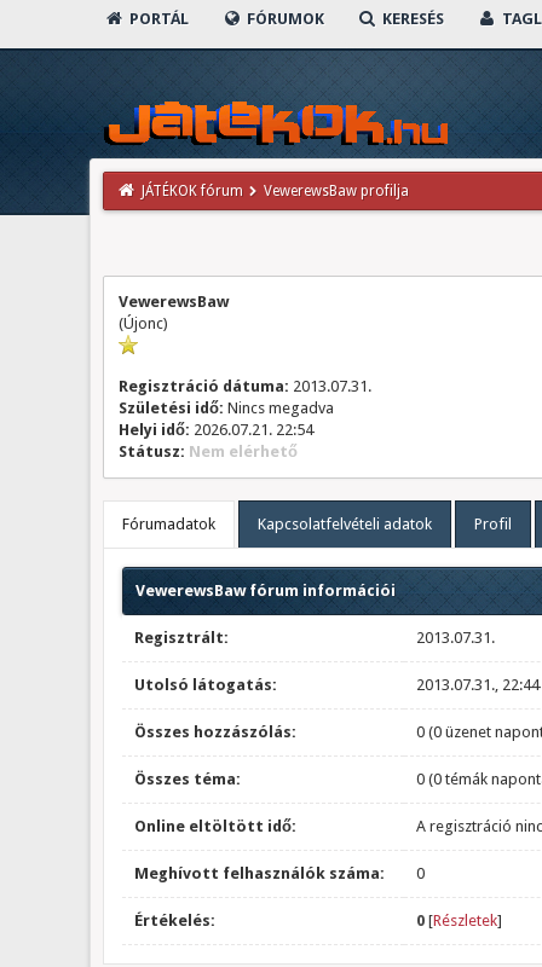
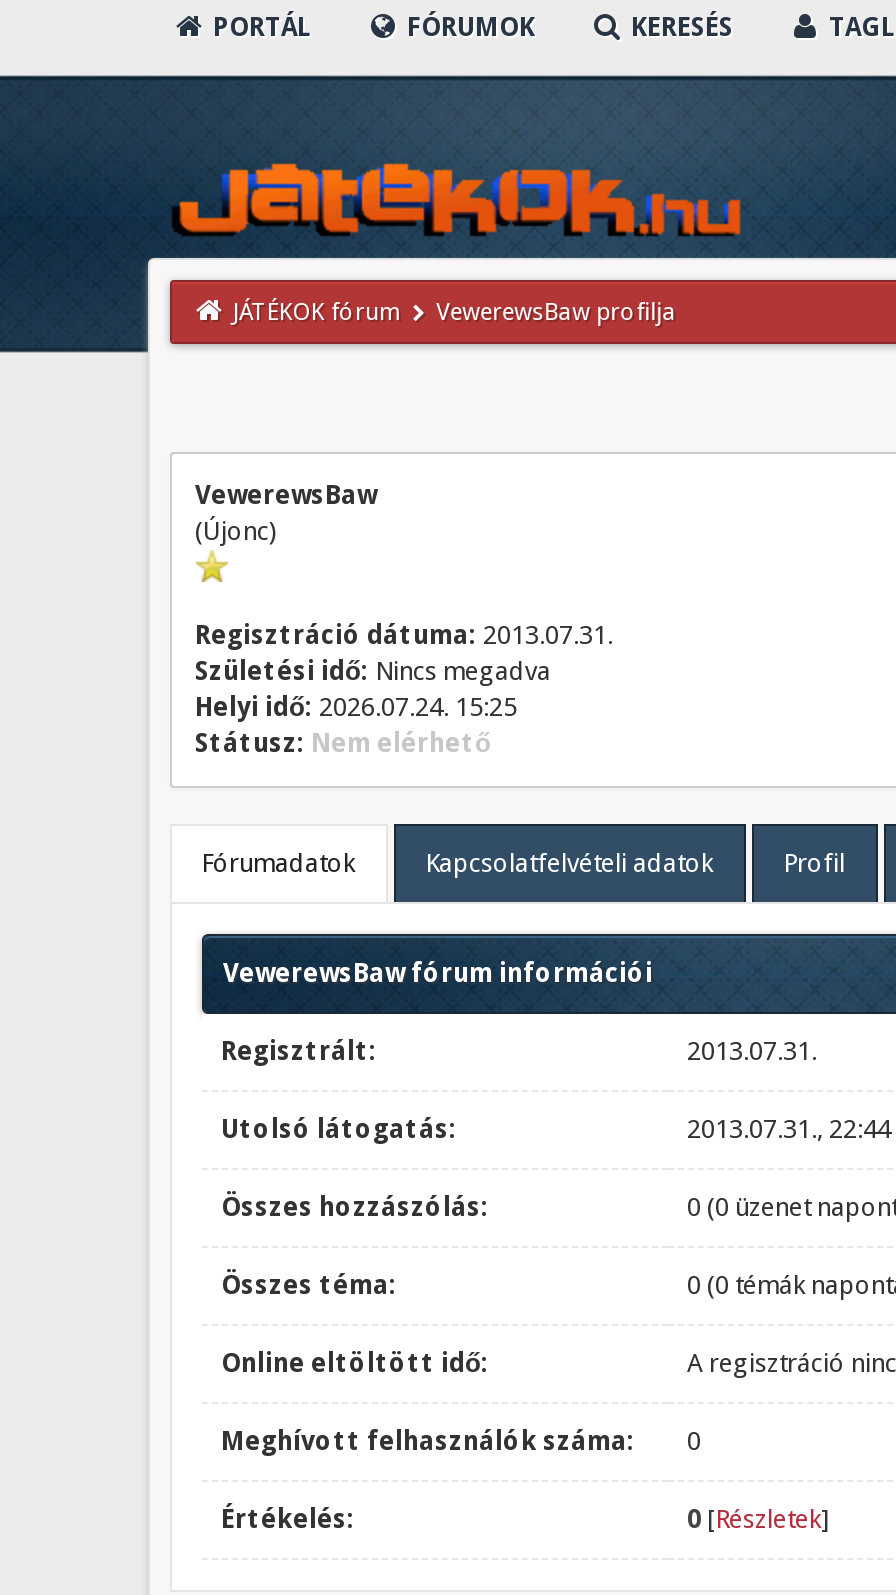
[118,421,313,439] Helyi idő: 2026.07.21. 22:54 -> [195,692,517,722] Helyi idő: 2026.07.24. 15:25

